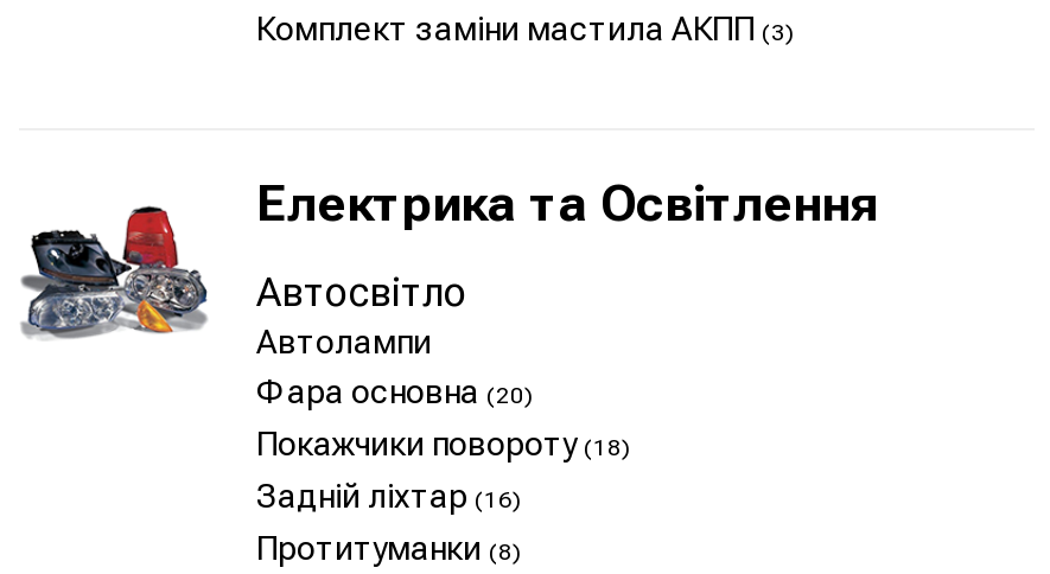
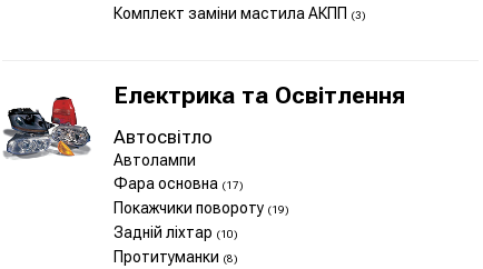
[256,372,534,410] Фара основна (20) -> [114,175,244,192] Фара основна (17)
[256,425,631,463] Покажчики повороту (18) -> [114,199,289,217] Покажчики повороту (19)
[256,477,522,515] Задній ліхтар (16) -> [114,223,238,241] Задній ліхтар (10)

